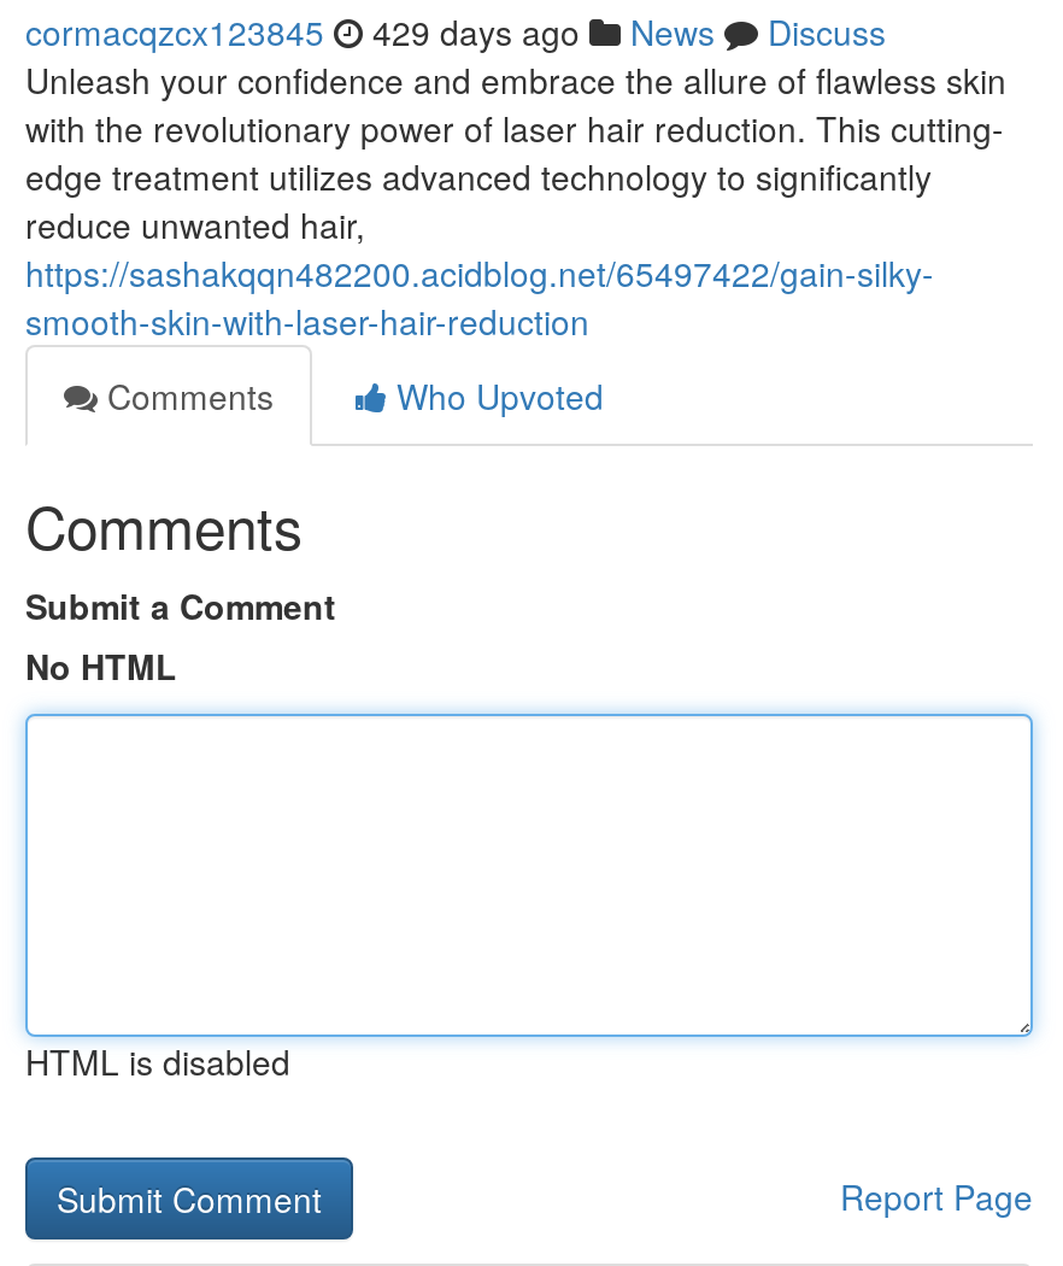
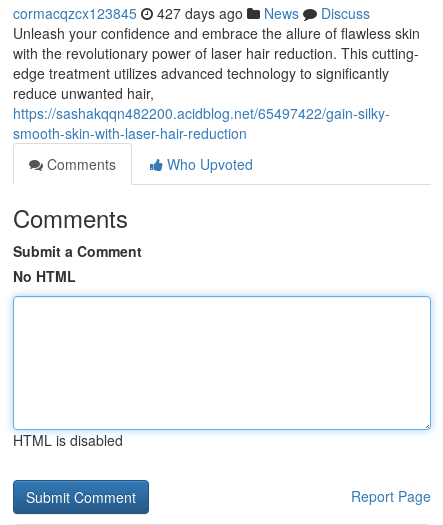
[25,7,886,55] cormacqzcx123845 429 days ago News Discuss -> [13,3,370,23] cormacqzcx123845 427 days ago News Discuss

